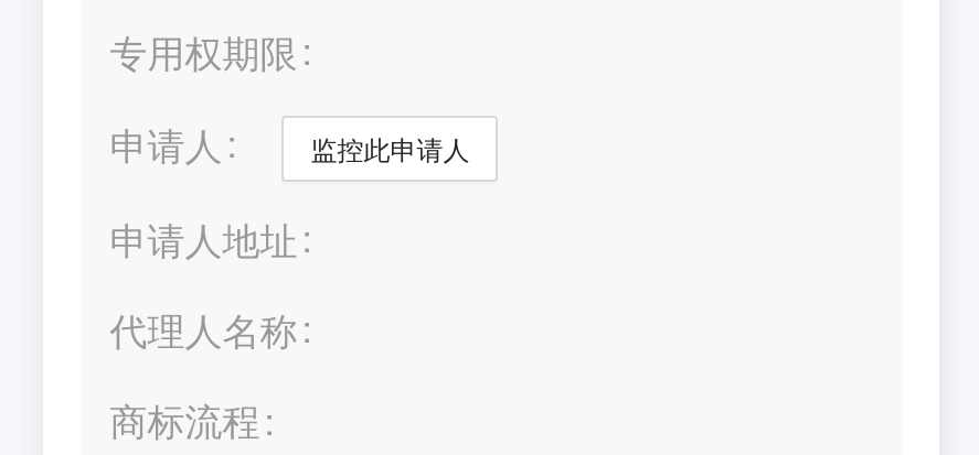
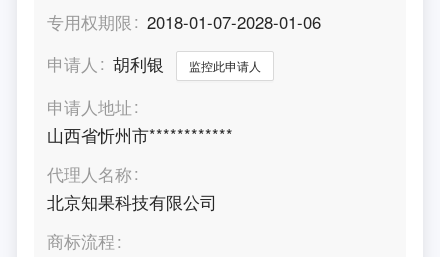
none -> [147,9,321,33] 2018-01-07-2028-01-06
none -> [113,51,164,75] 胡利银
none -> [47,123,233,147] 山西省忻州市************
none -> [47,190,217,214] 北京知果科技有限公司

